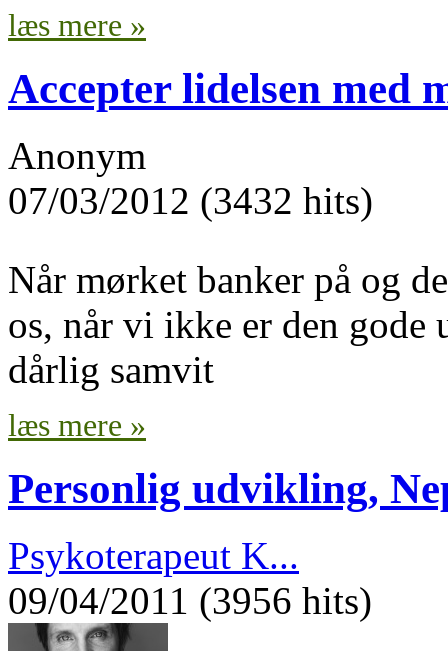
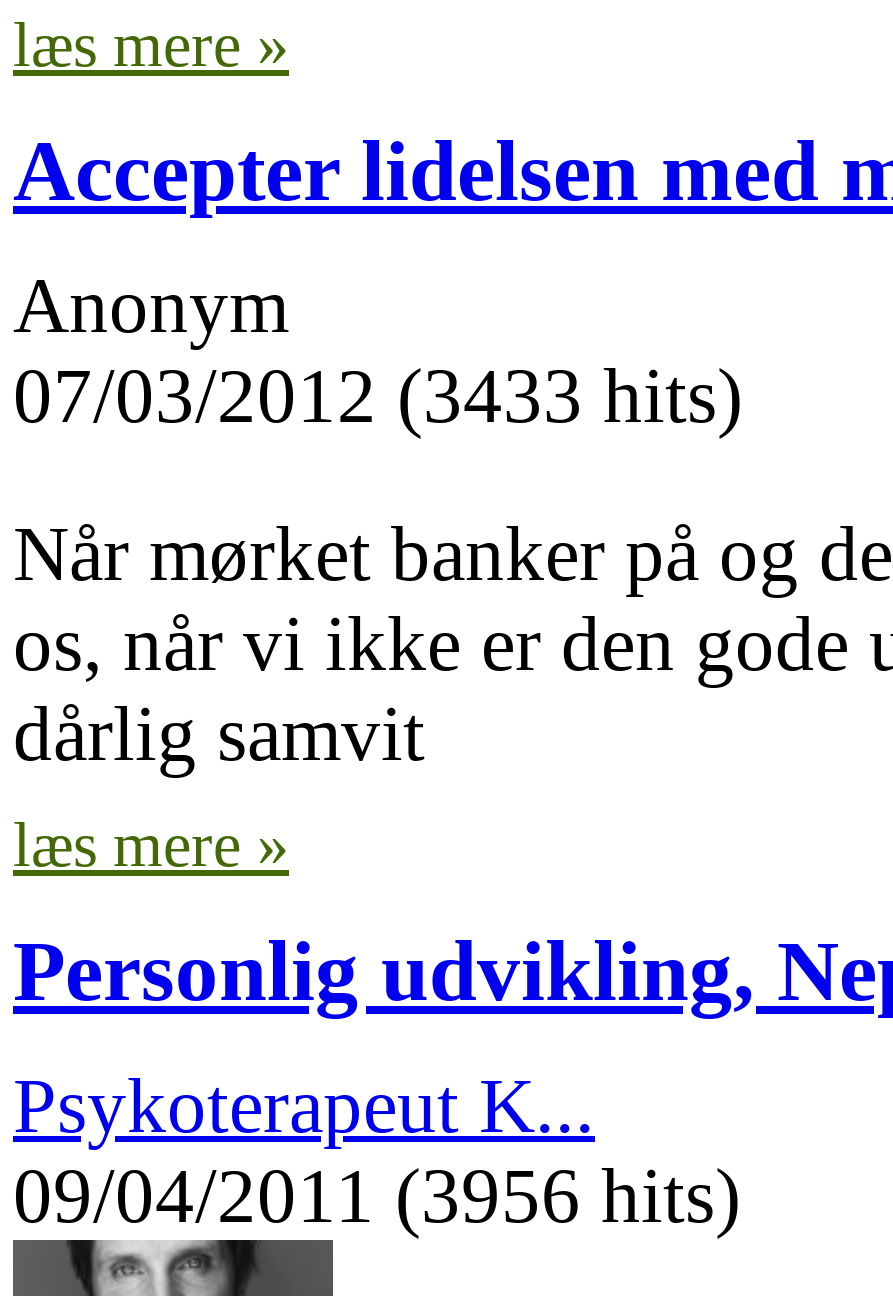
[8,179,373,222] 07/03/2012 (3432 hits) -> [13,353,743,439] 07/03/2012 (3433 hits)

